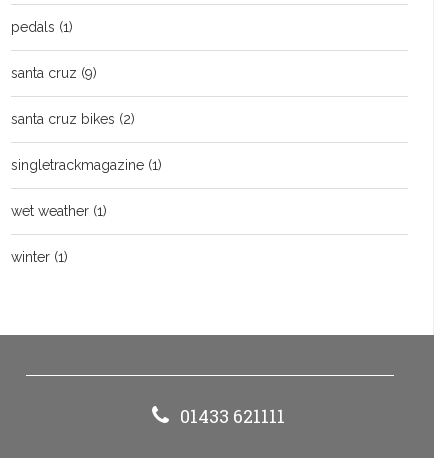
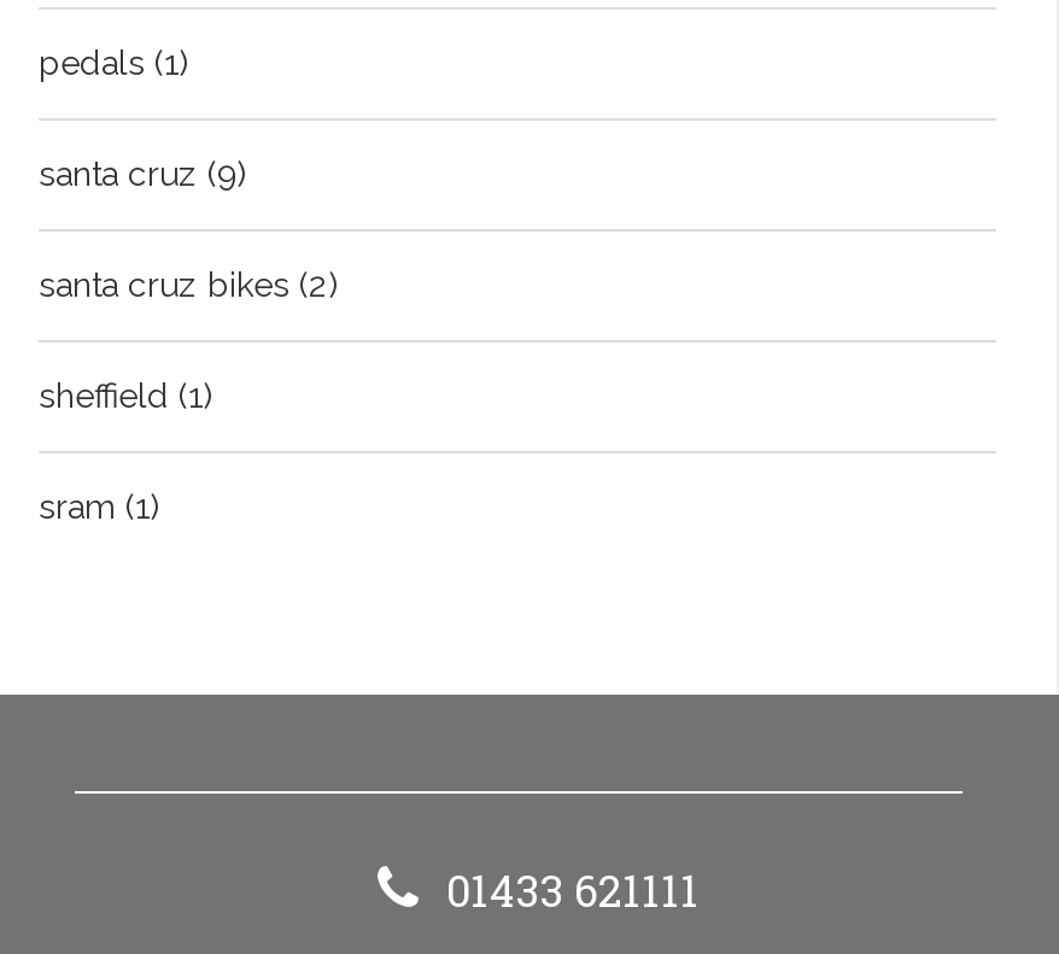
[11,157,162,265] singletrackmagazine (1) | wet weather (1) | winter (1) -> [39,377,212,527] sheffield (1) | sram (1)

